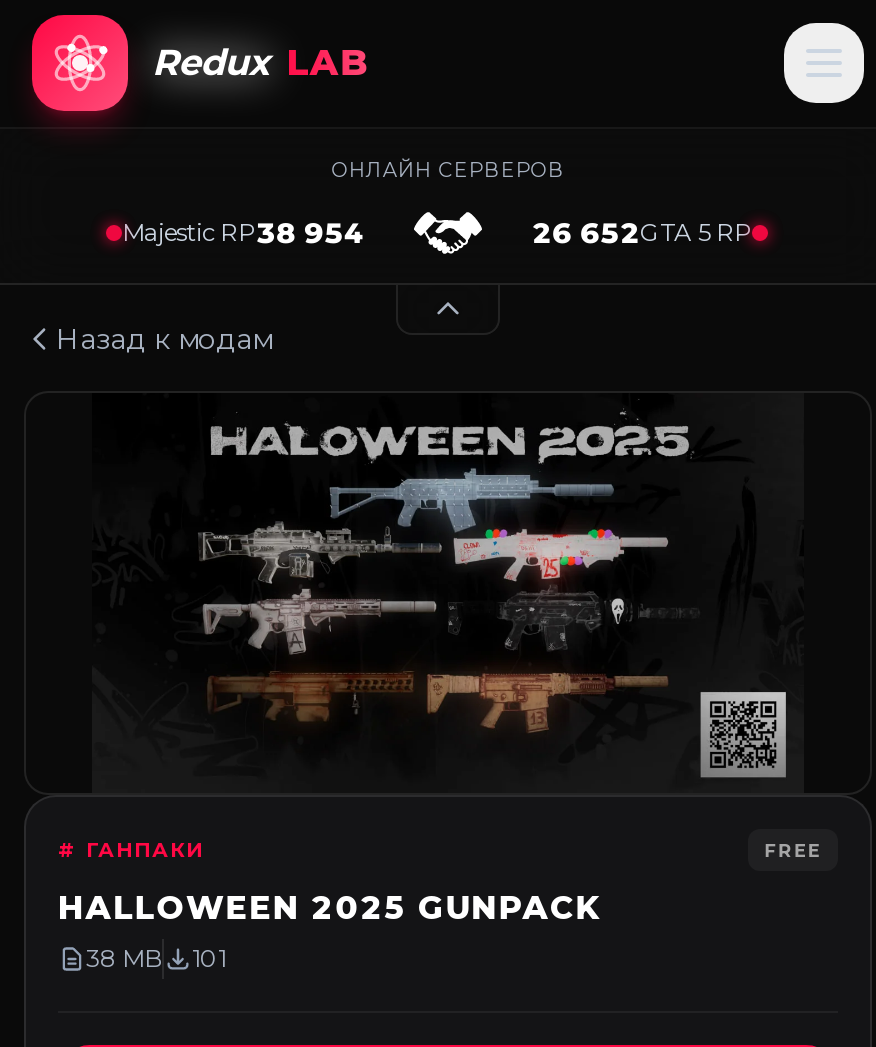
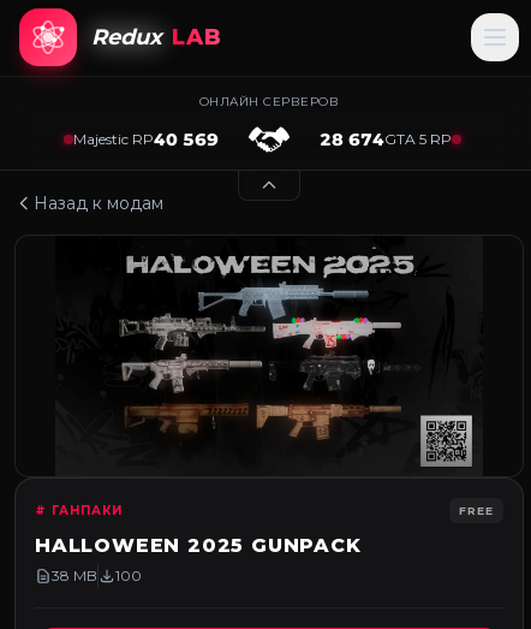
[122,215,364,251] Majestic RP38 954 -> [73,129,219,150] Majestic RP40 569
[532,215,752,251] 26 652GTA 5 RP -> [320,129,452,150] 28 674GTA 5 RP
[86,943,226,973] 38 MB 101 -> [52,566,142,585] 38 MB 100

